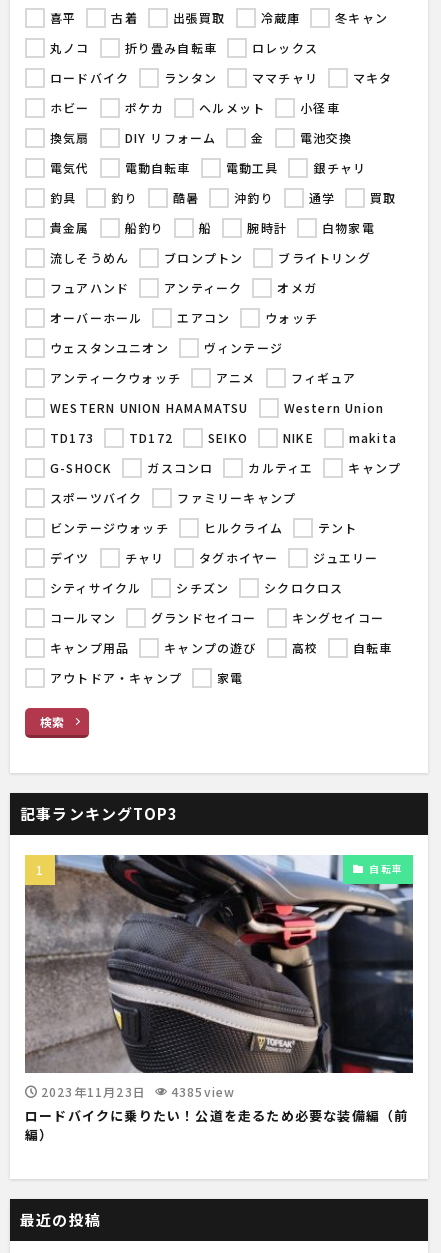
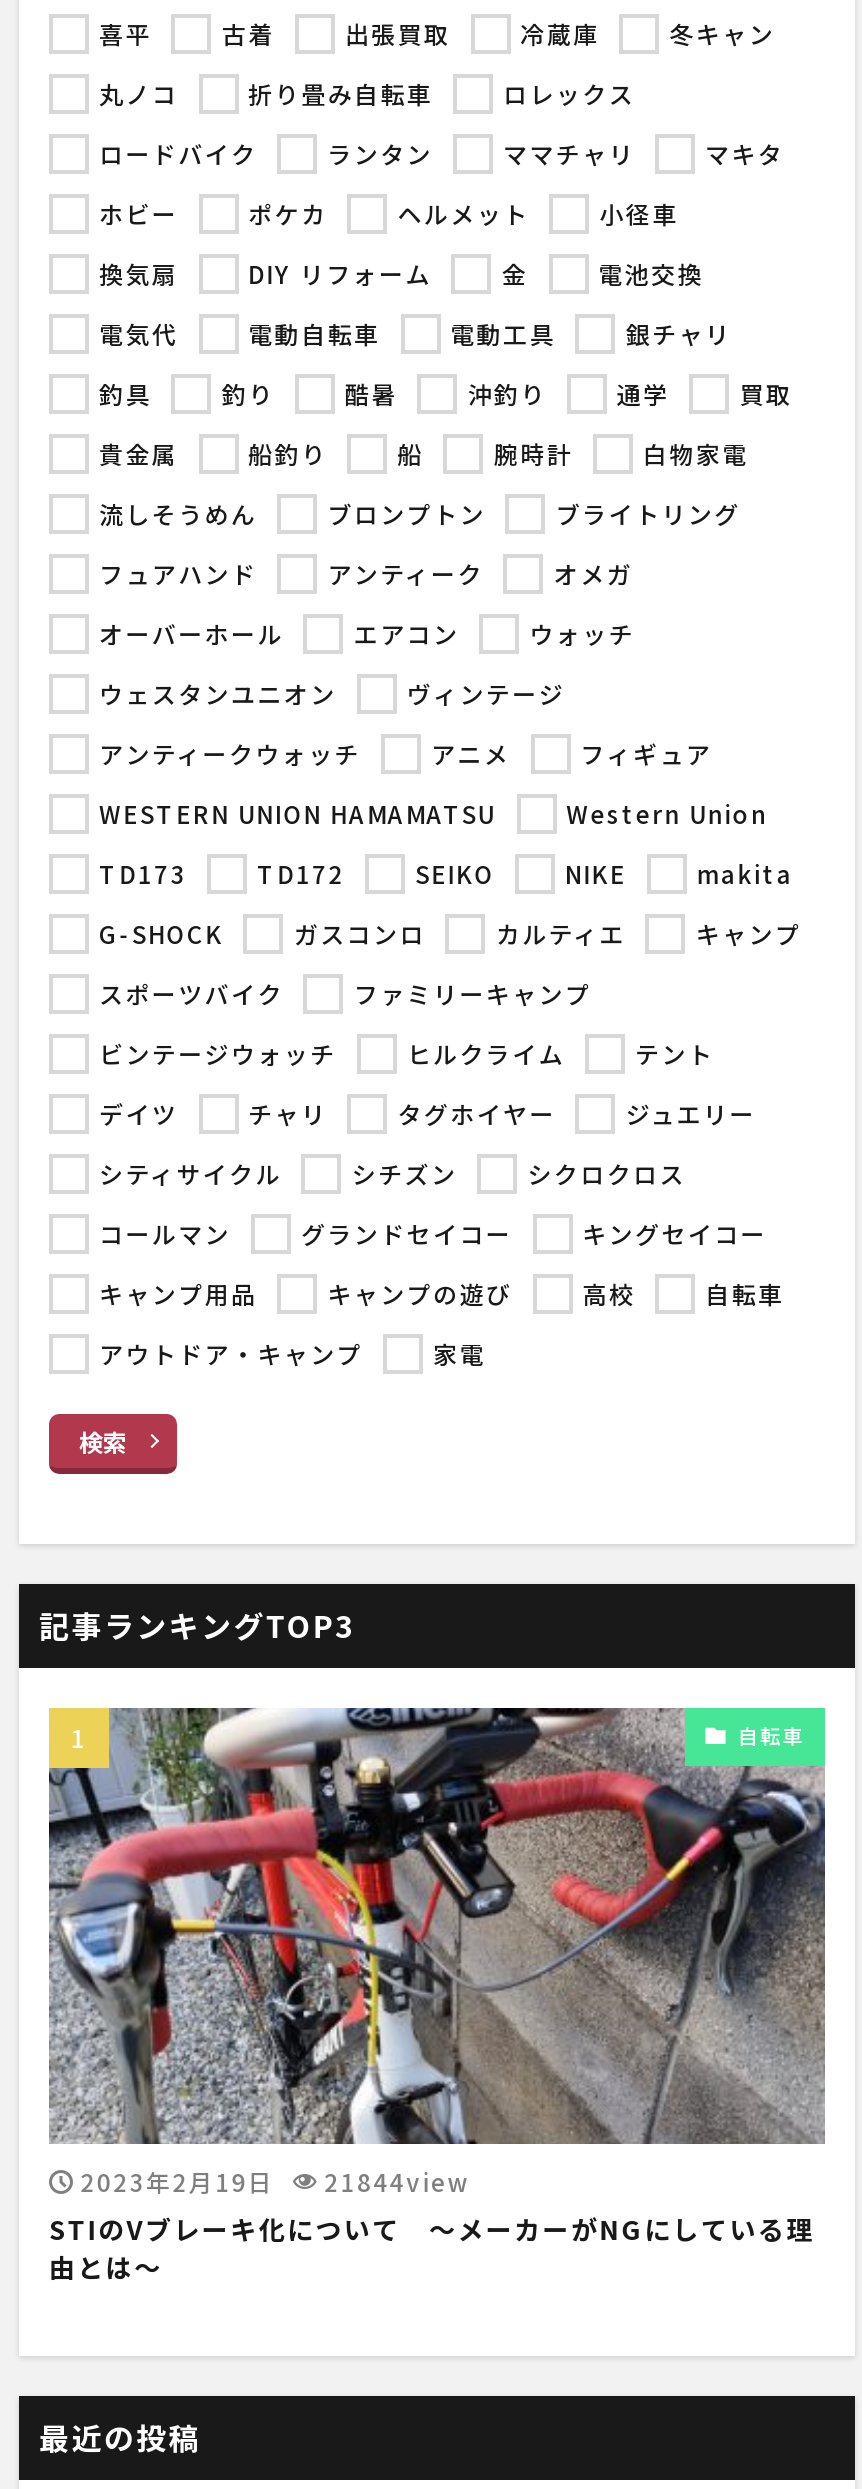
[25,854,414,1144] [image] | 2023年11月23日 | 4385view | ロードバイクに乗りたい！公道を走るため必要な装備編（前 | 編） -> [49,1706,827,2286] [image] | 2023年2月19日 | 21844view | STIのVブレーキ化について ～メーカーがNGにしている理 | 由とは～

